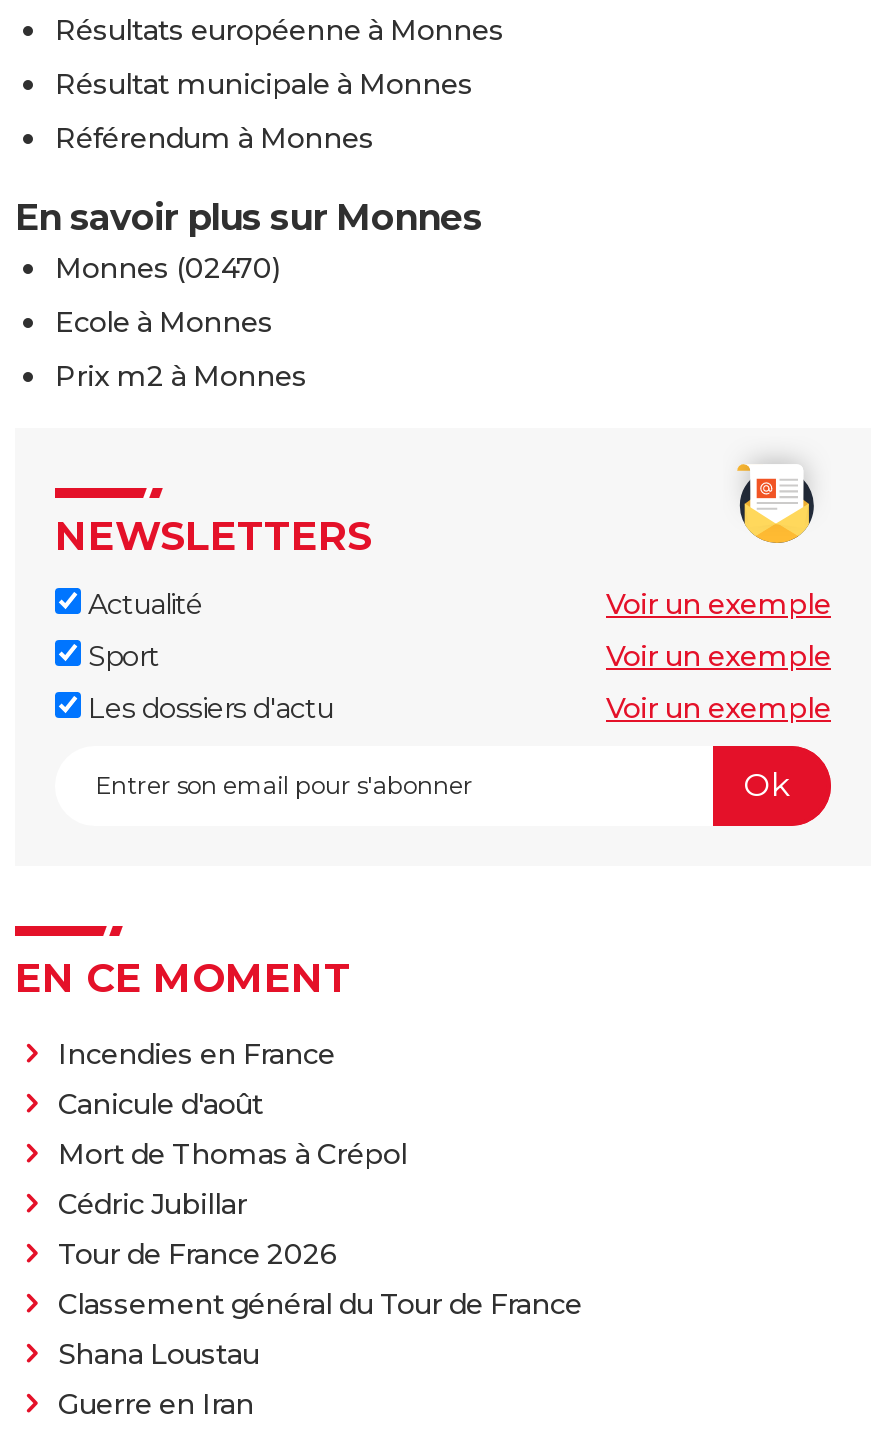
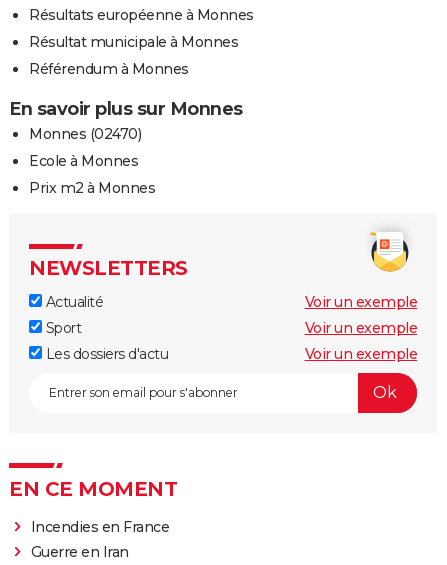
[58,1085,582,1371] Canicule d'août | Mort de Thomas à Crépol | Cédric Jubillar | Tour de France 2026 | Classement général du Tour de France | Shana Loustau -> none

